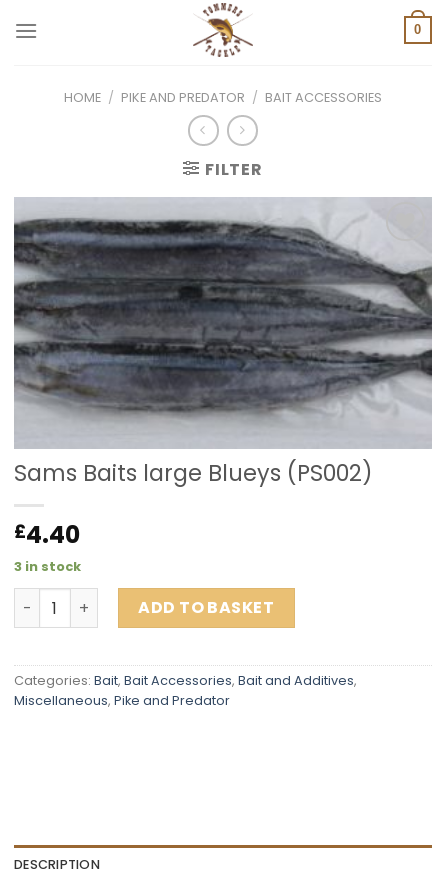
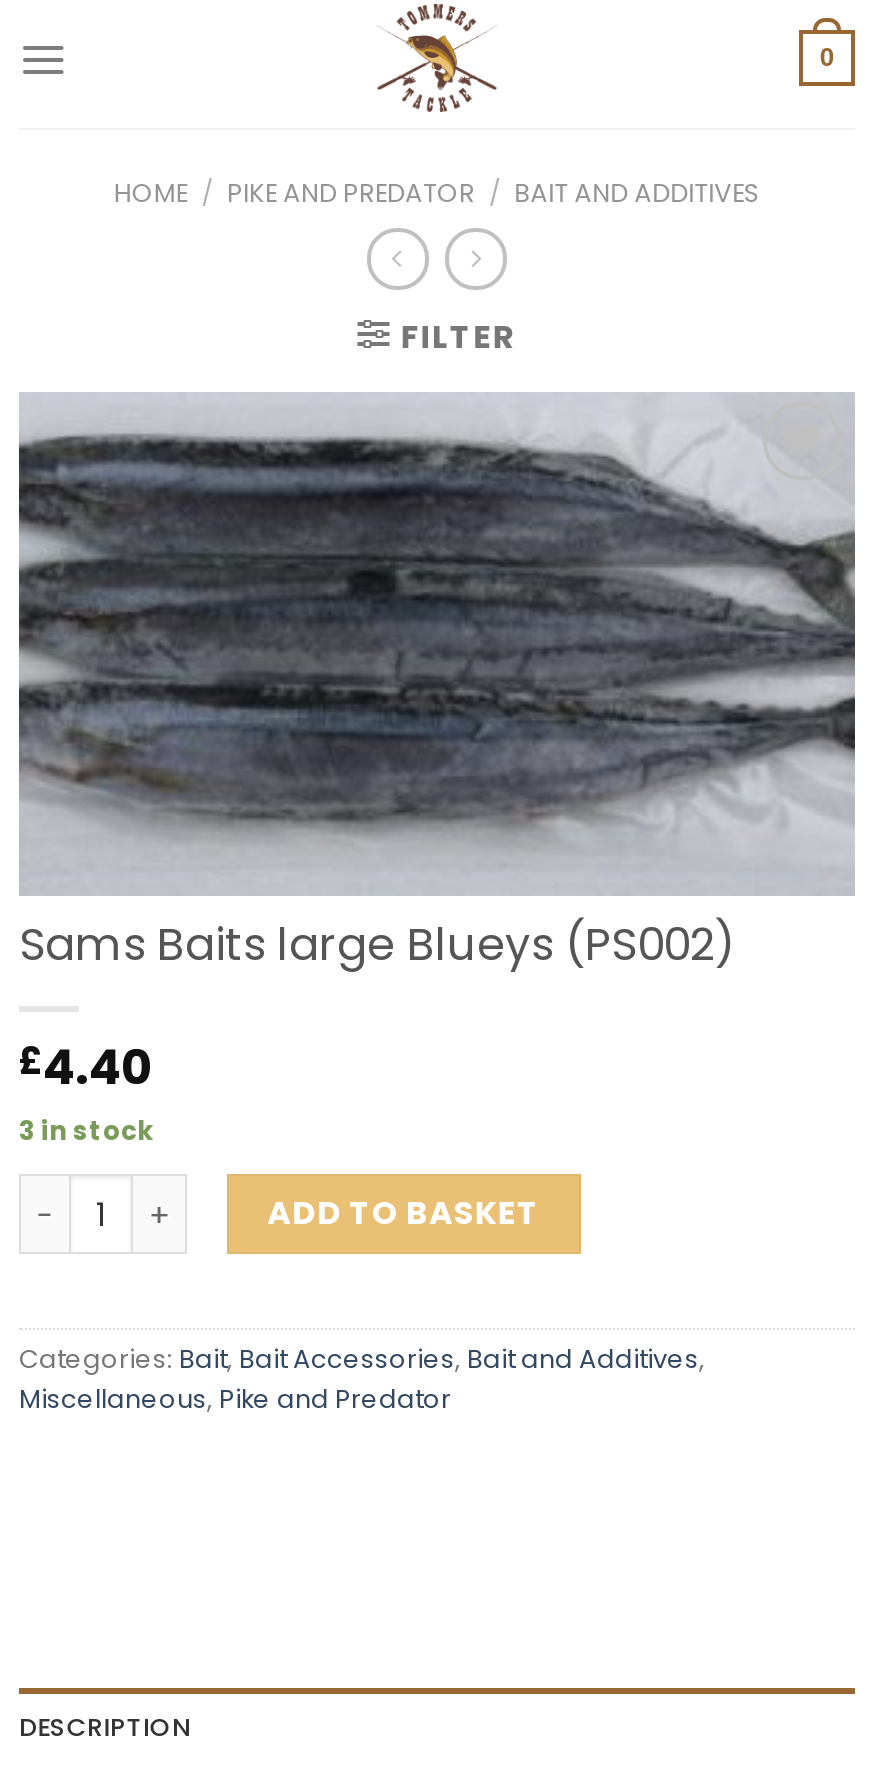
[64,89,382,106] HOME / PIKE AND PREDATOR / BAIT ACCESSORIES -> [114,176,760,210] HOME / PIKE AND PREDATOR / BAIT AND ADDITIVES

